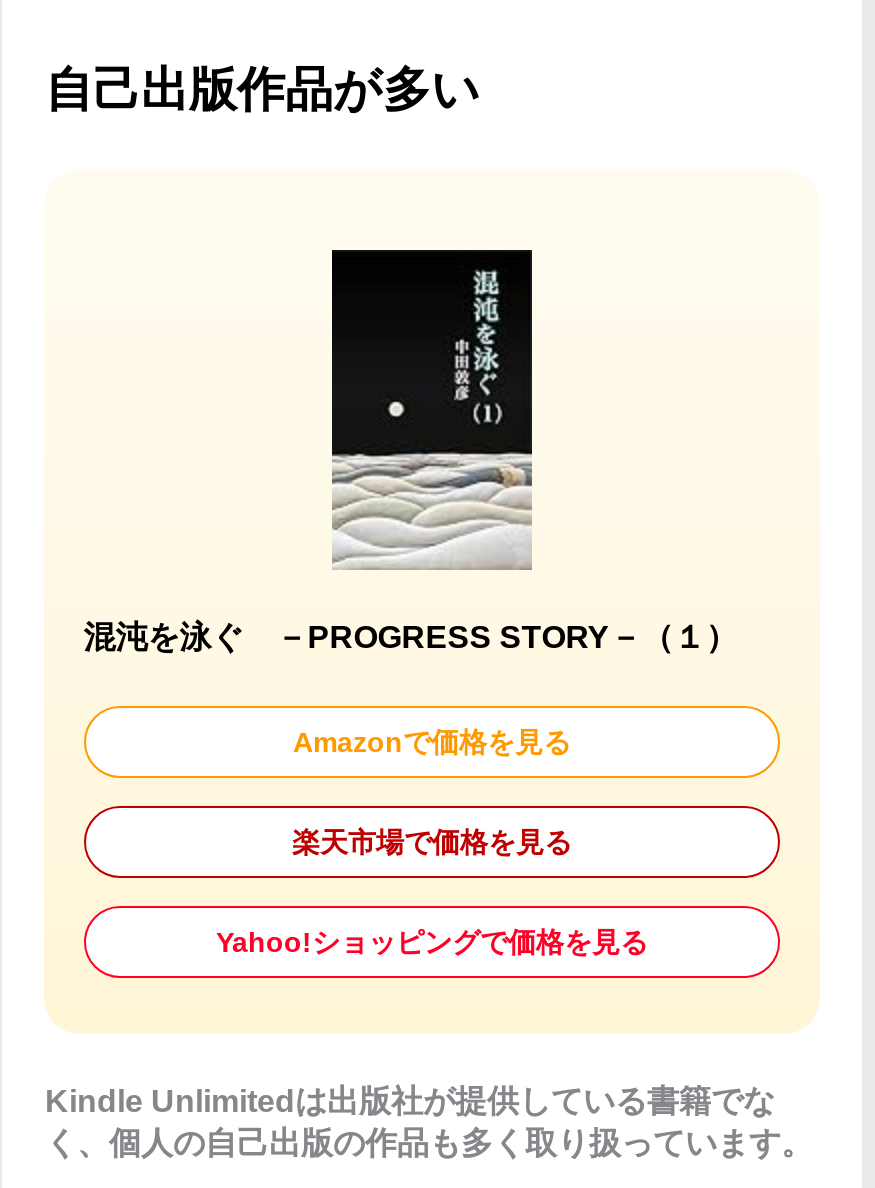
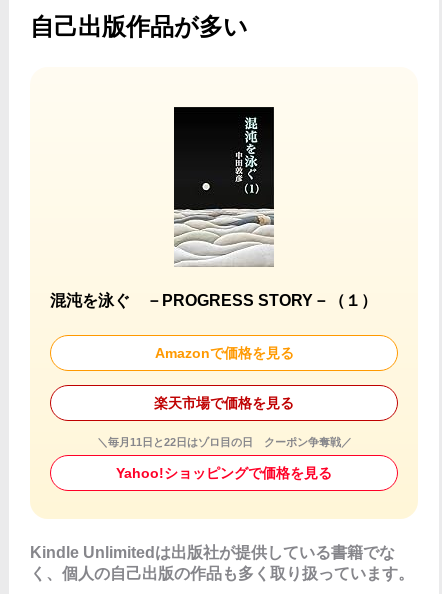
none -> [96,436,351,448] ＼毎月11日と22日はゾロ目の日 クーポン争奪戦／

